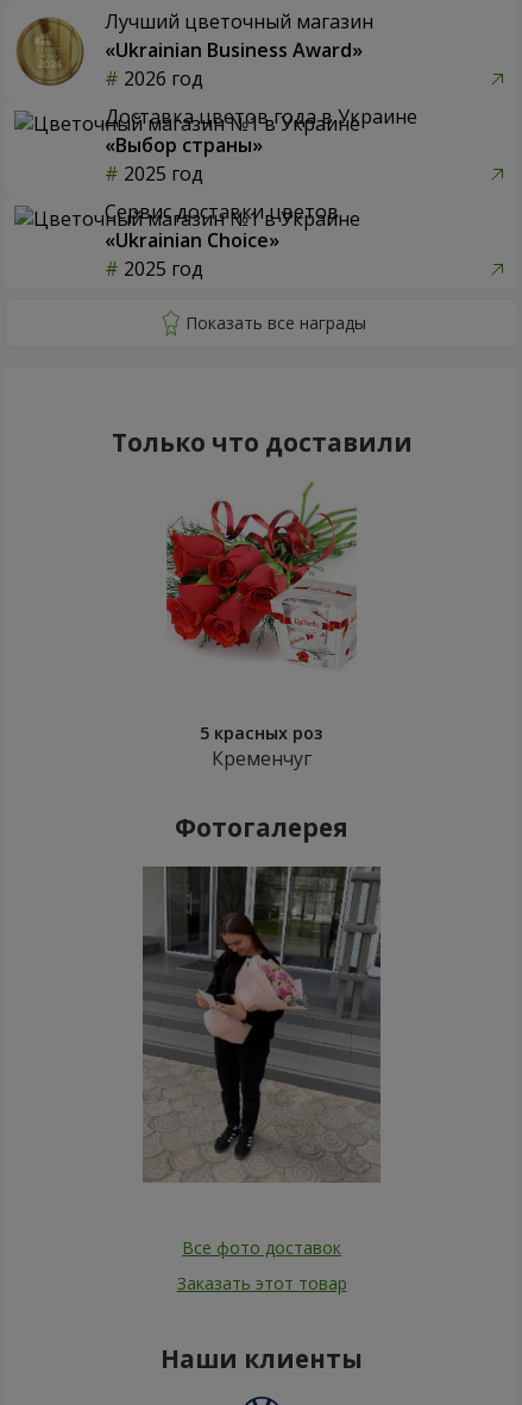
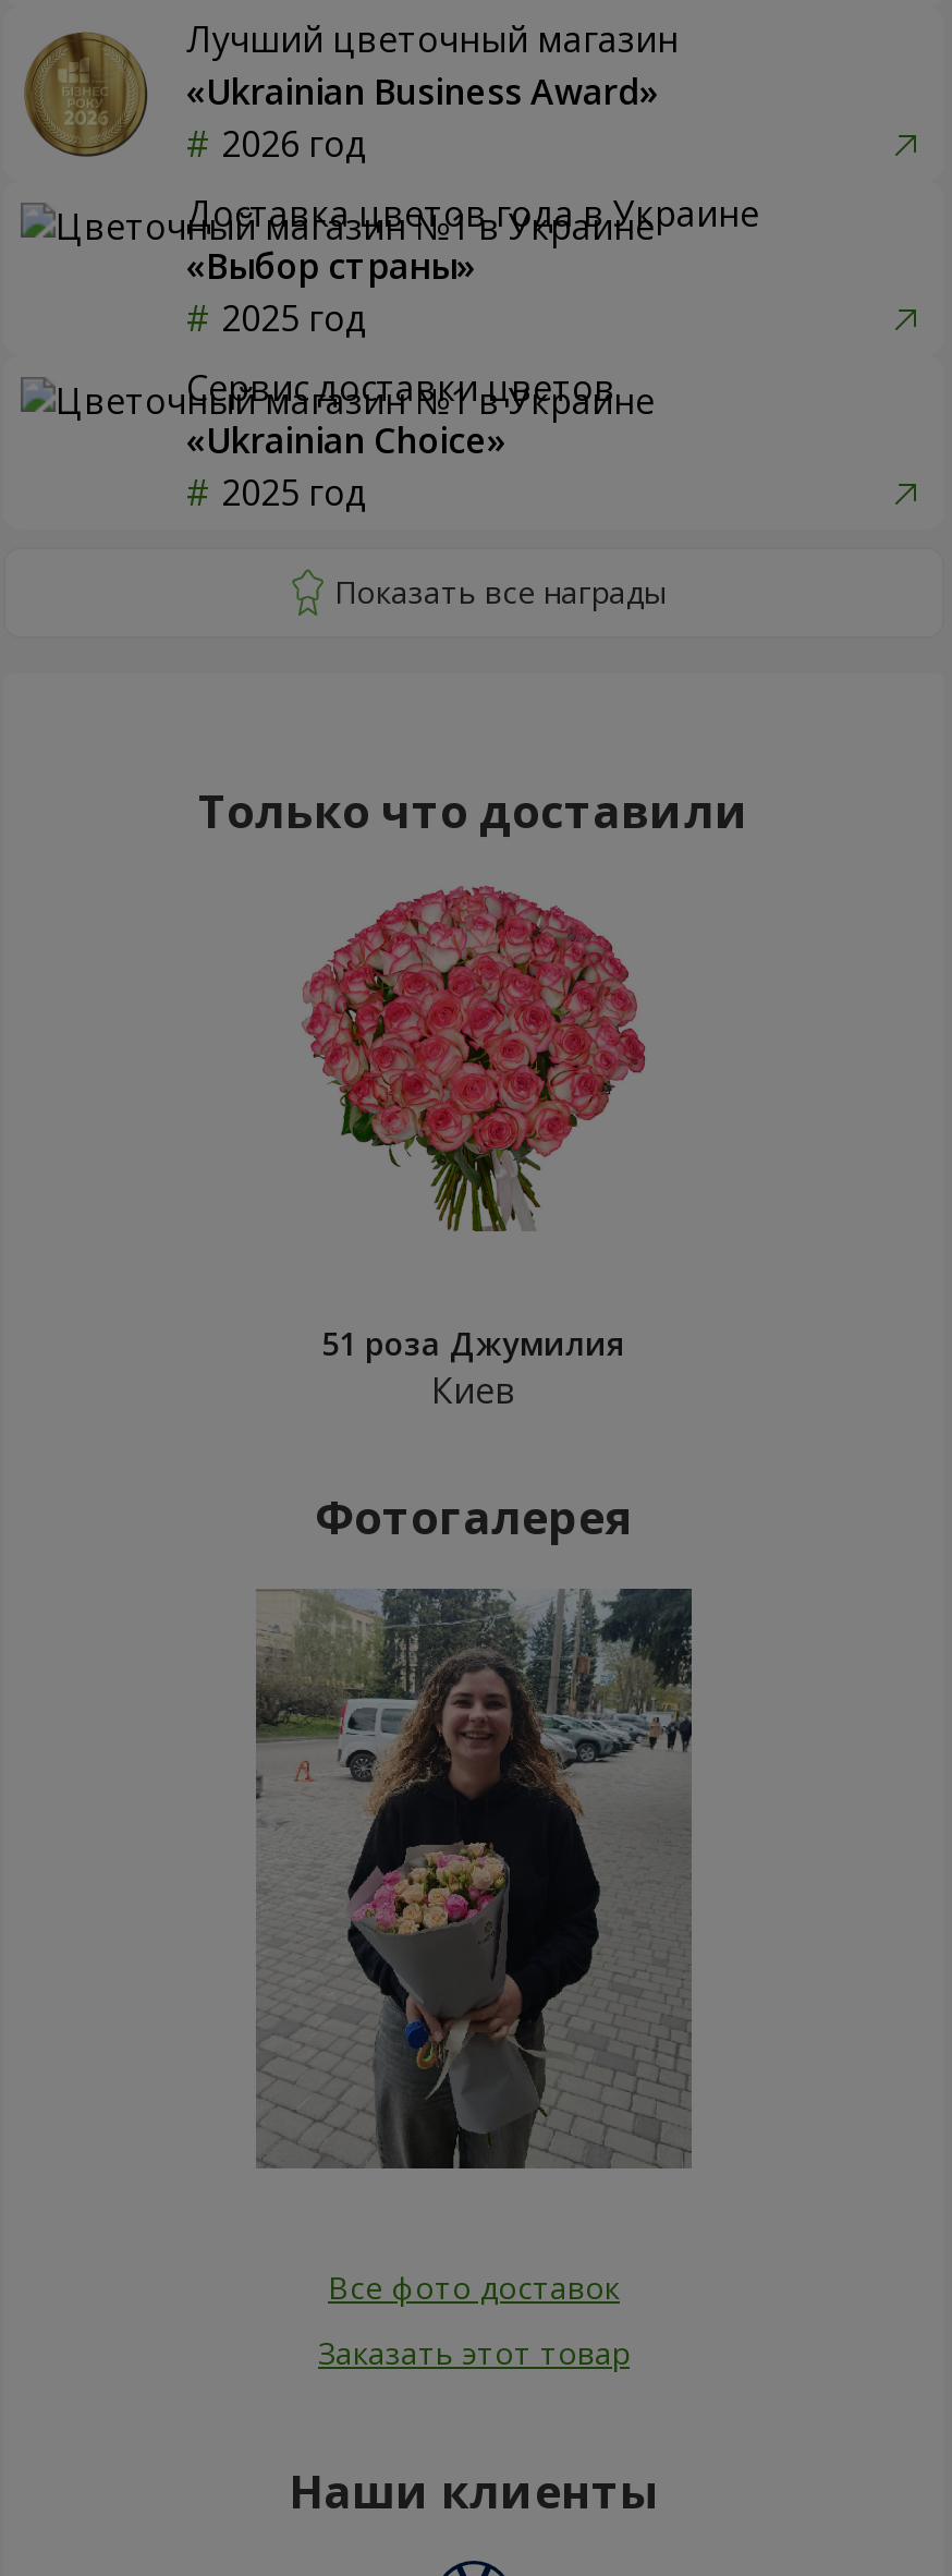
[165,481,358,672] [image] -> [300,885,648,1234] [image]
[200,722,323,772] 5 красных роз | Кременчуг -> [321,1323,626,1415] 51 роза Джумилия | Киев
[143,865,381,1183] [image] -> [256,1587,694,2171] [image]

